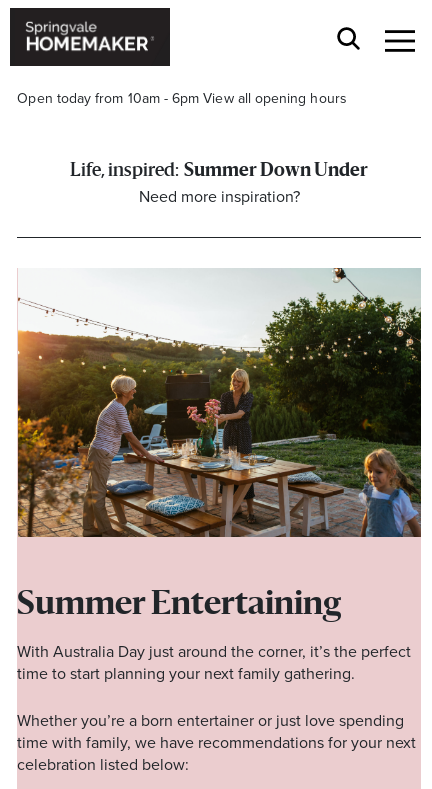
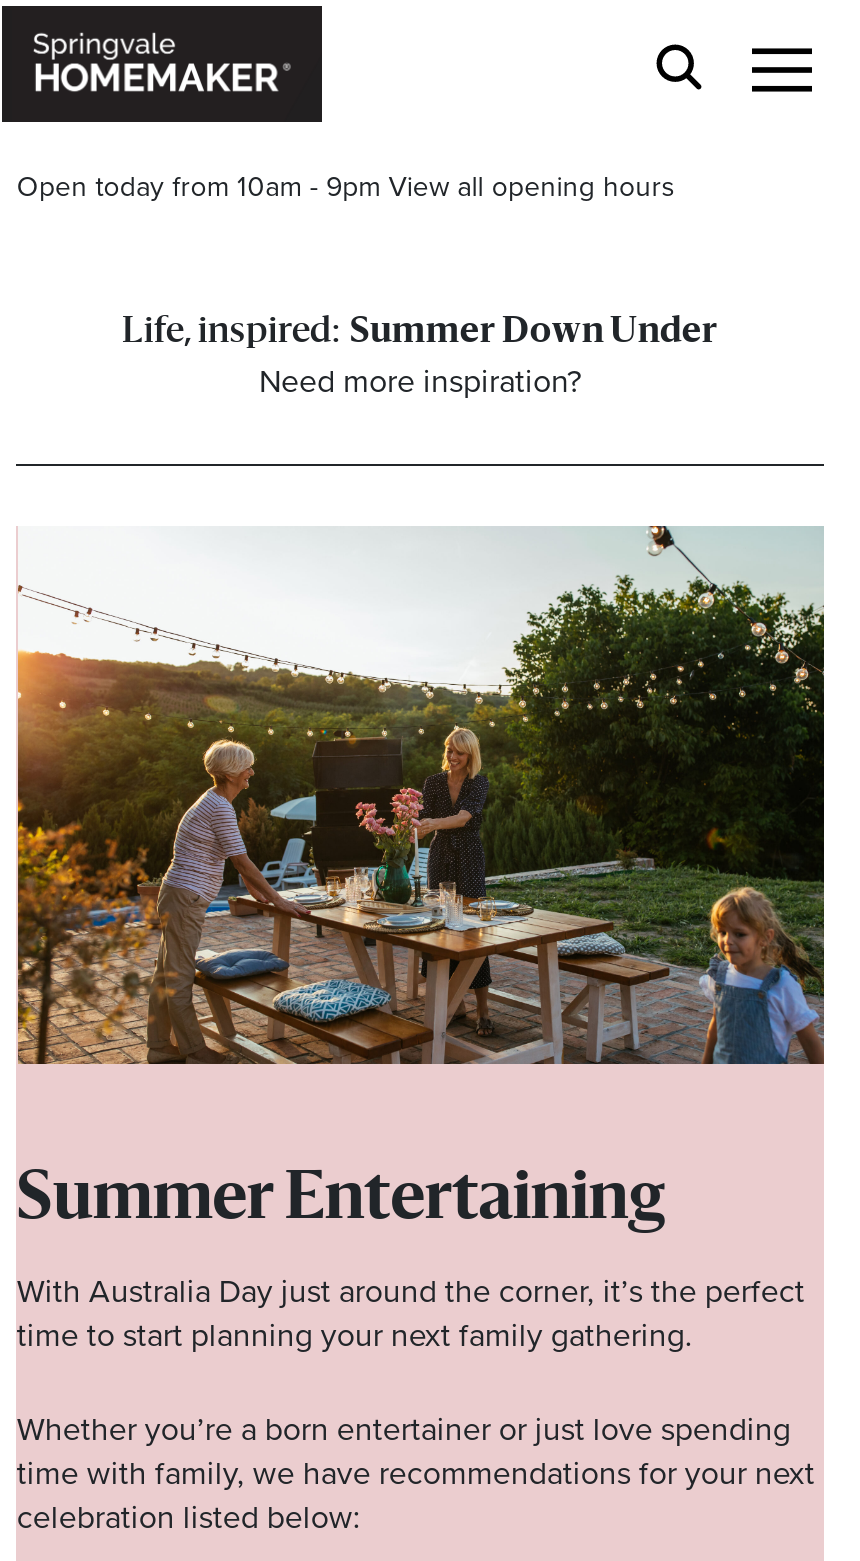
[17,88,347,108] Open today from 10am - 6pm View all opening hours -> [17,166,676,208] Open today from 10am - 9pm View all opening hours

